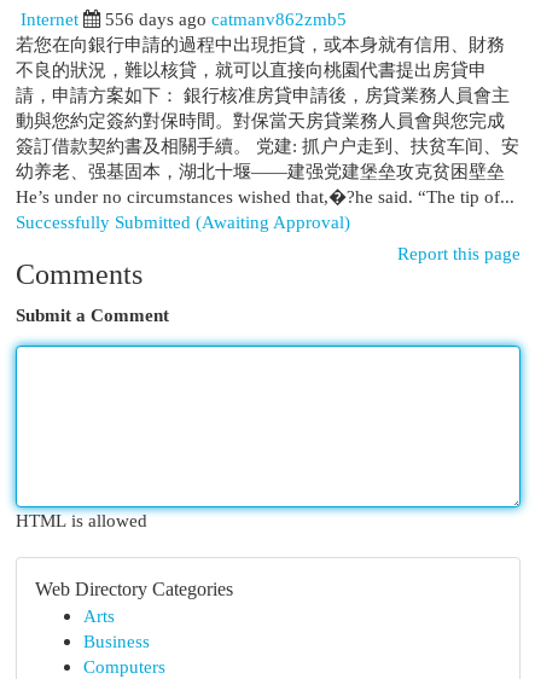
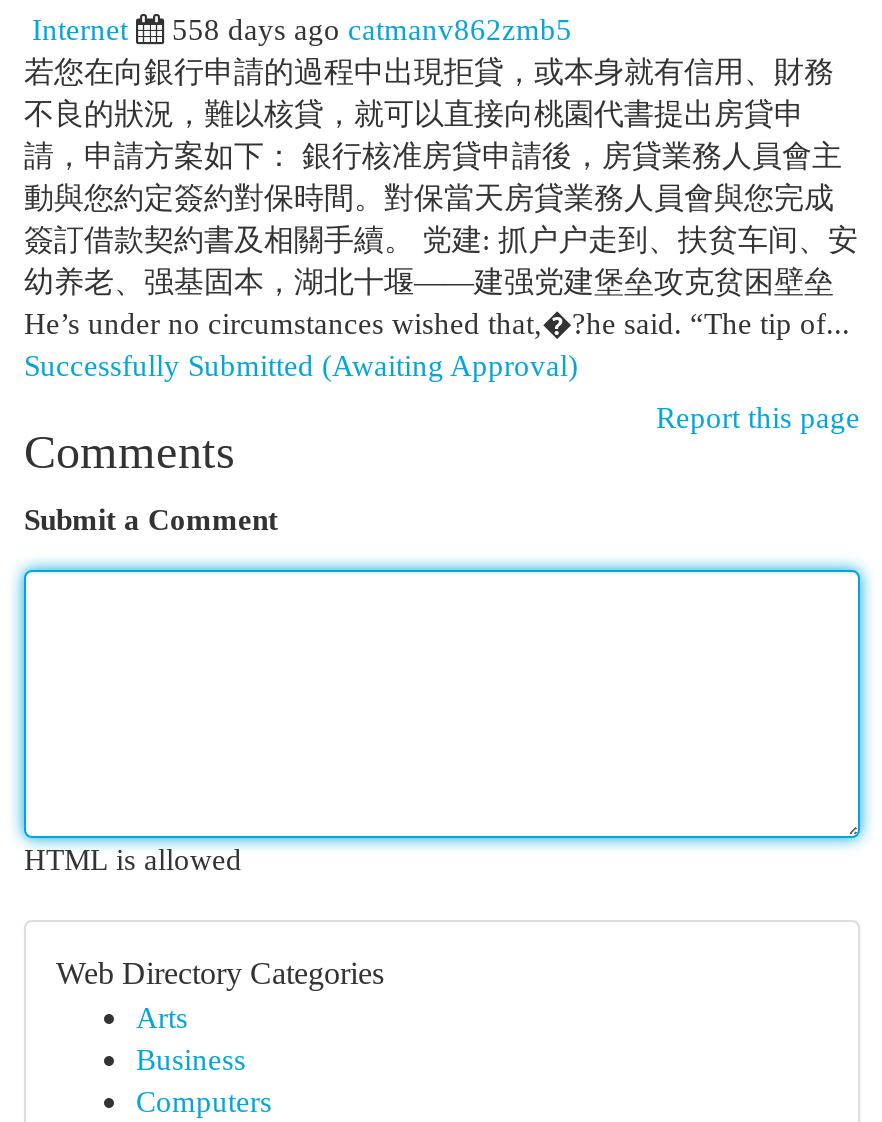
[105,8,347,29] 556 days ago catmanv862zmb5 -> [172,12,572,46] 558 days ago catmanv862zmb5

